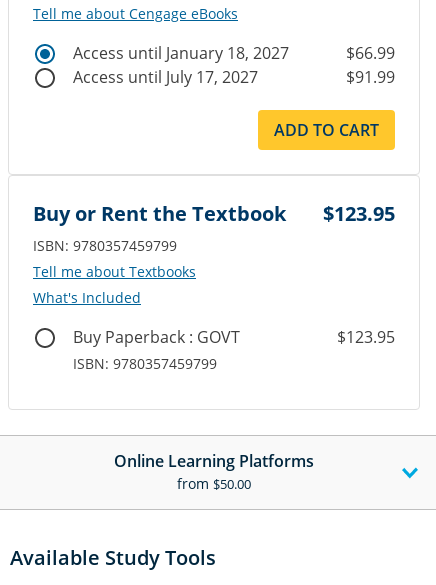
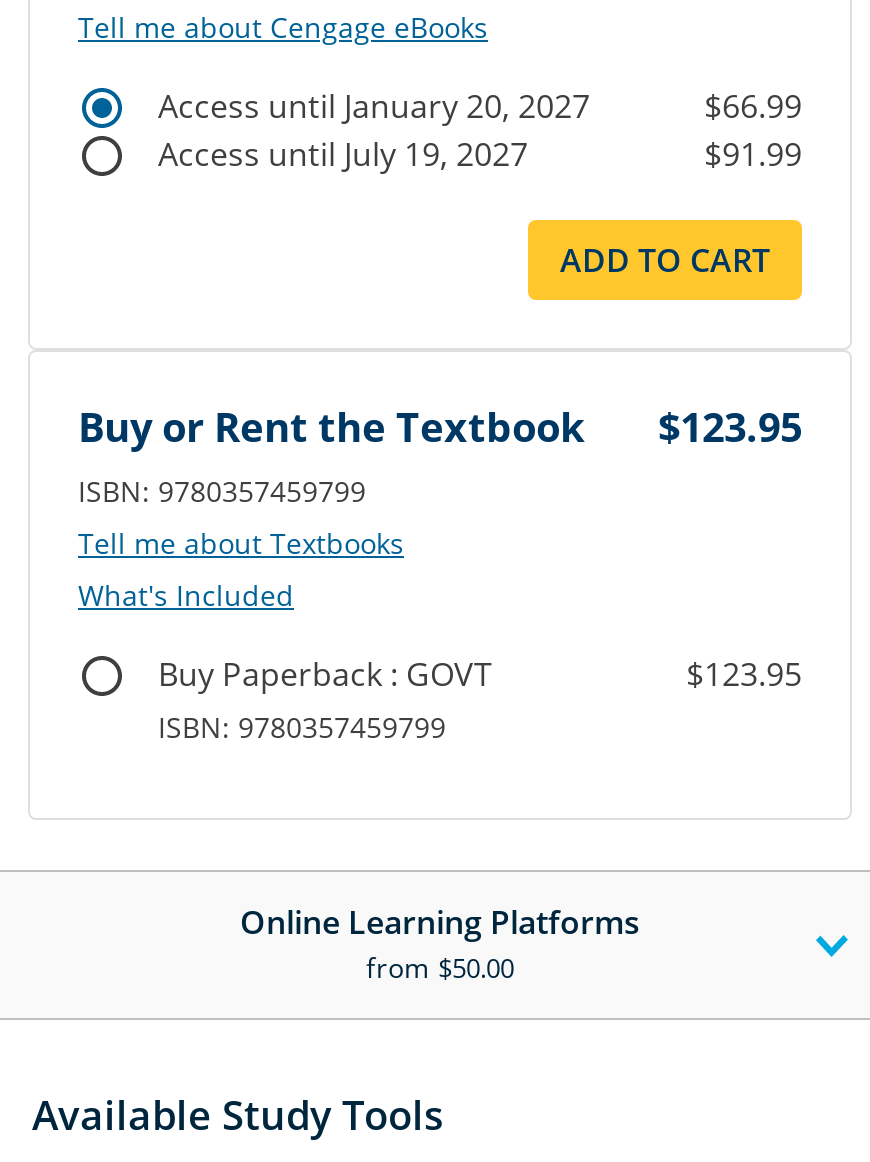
[73,42,289,64] Access until January 18, 2027 -> [158,83,590,127] Access until January 20, 2027
[73,66,258,88] Access until July 17, 2027 -> [158,131,528,175] Access until July 19, 2027

